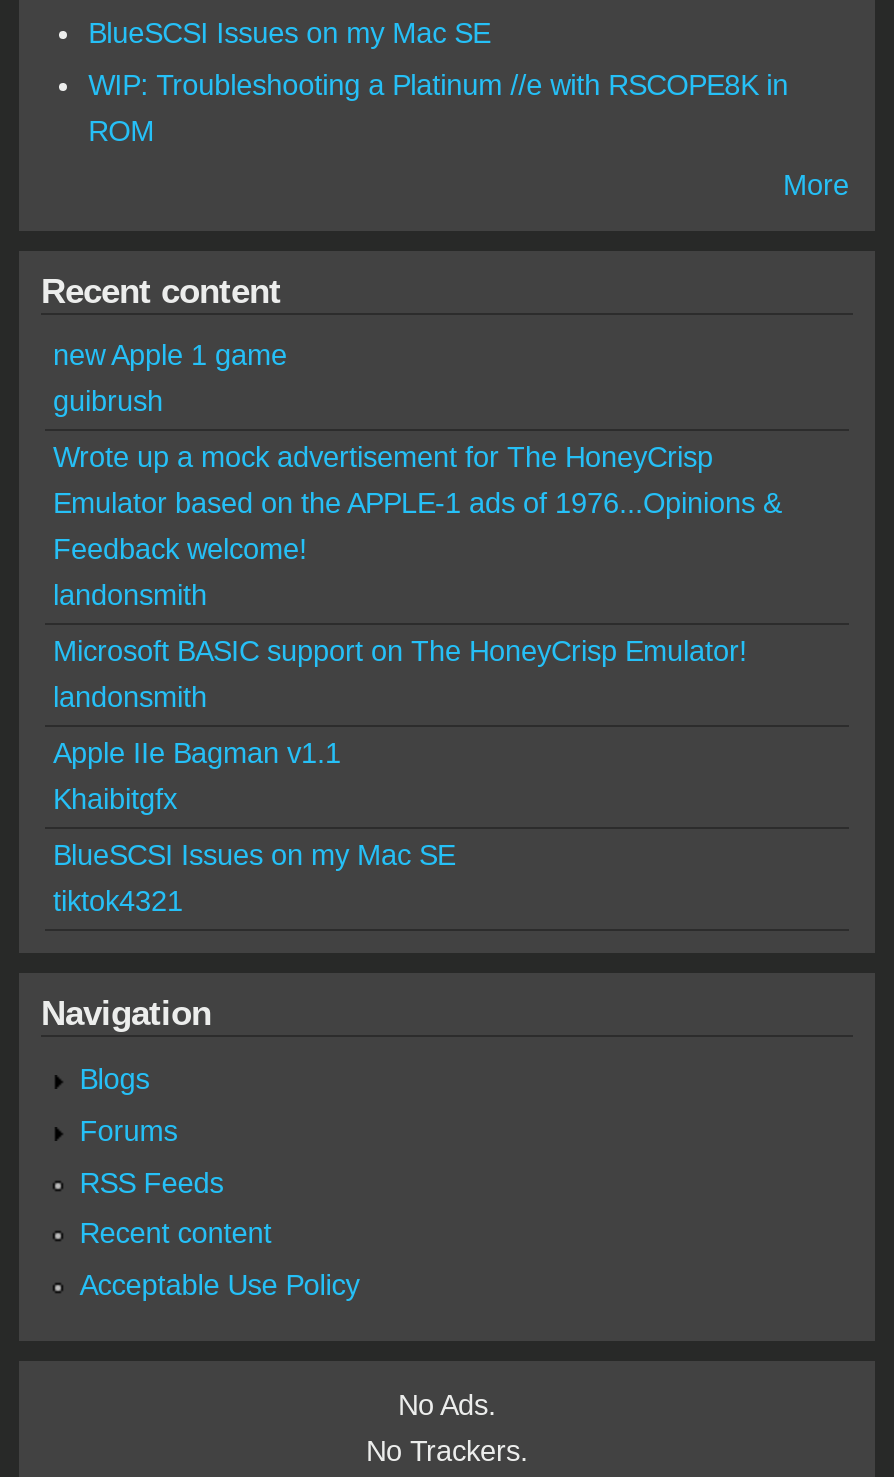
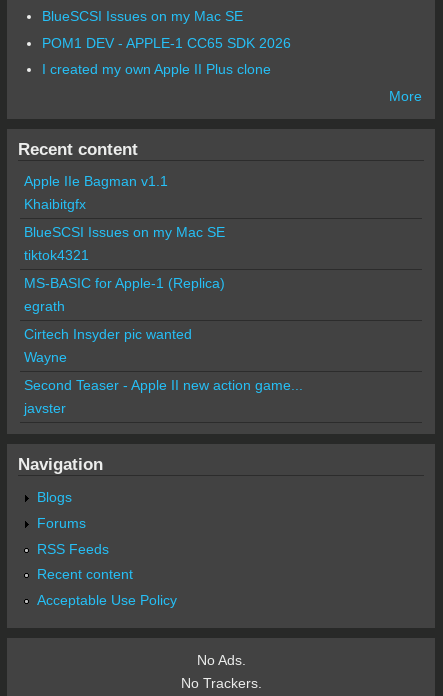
[88,70,788,148] WIP: Troubleshooting a Platinum //e with RSCOPE8K in | ROM -> [42,35,291,77] POM1 DEV - APPLE-1 CC65 SDK 2026 | I created my own Apple II Plus clone
[53,339,781,713] new Apple 1 game | guibrush | Wrote up a mock advertisement for The HoneyCrisp | Emulator based on the APPLE-1 ads of 1976...Opinions & | Feedback welcome! | landonsmith | Microsoft BASIC support on The HoneyCrisp Emulator! | landonsmith -> none
moved [53,737,455,917] -> [24,173,225,263]: Apple IIe Bagman v1.1 | Khaibitgfx | BlueSCSI Issues on my Mac SE | tiktok4321
none -> [24,275,303,416] MS-BASIC for Apple-1 (Replica) | egrath | Cirtech Insyder pic wanted | Wayne | Second Teaser - Apple II new action game... | javster

